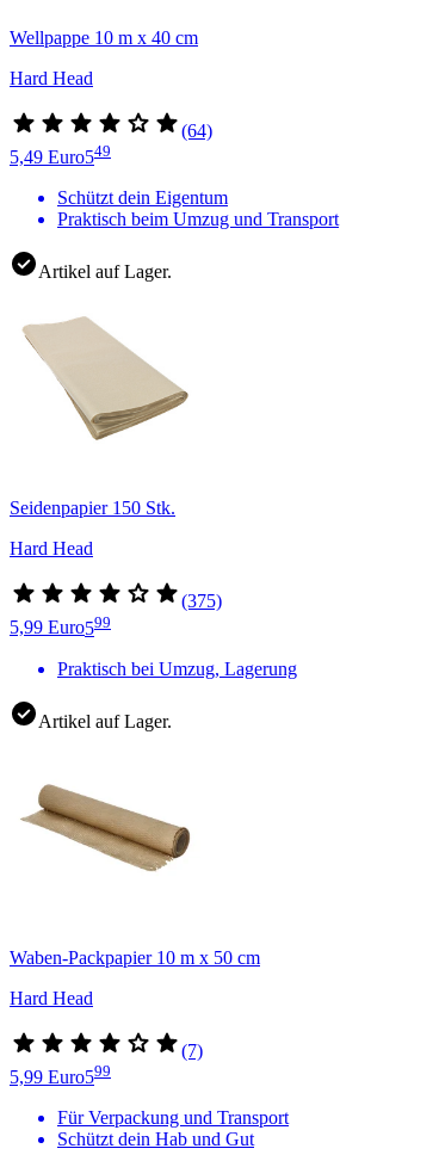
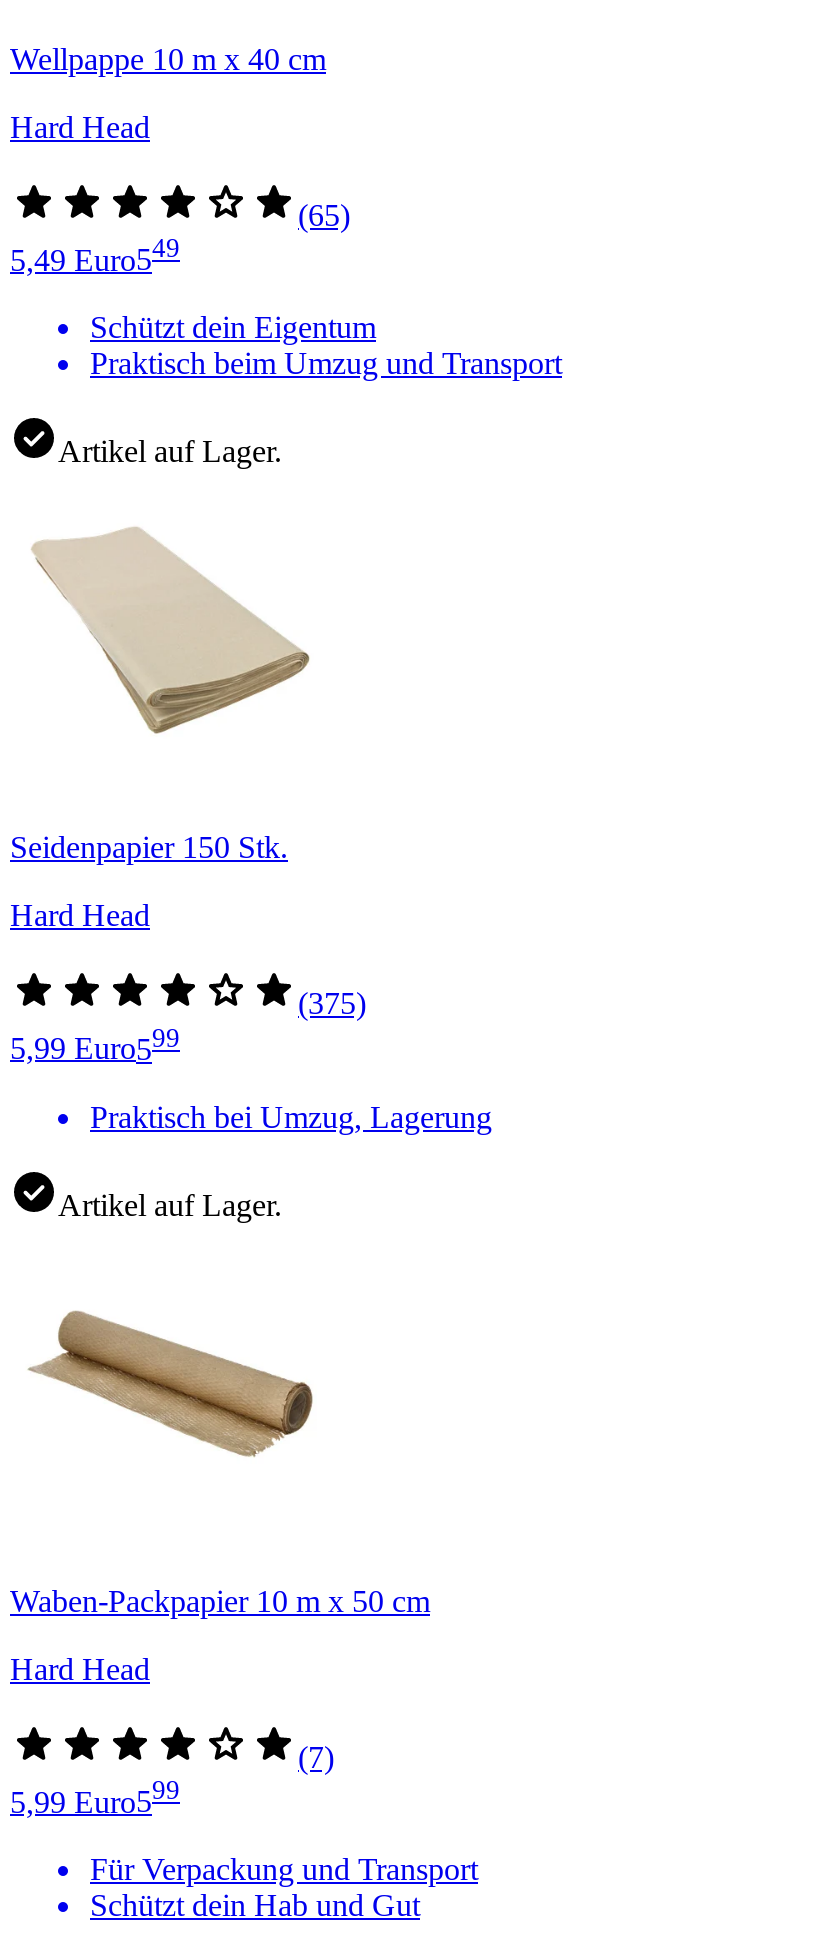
[181,120,212,141] (64) -> [298,198,350,232] (65)

